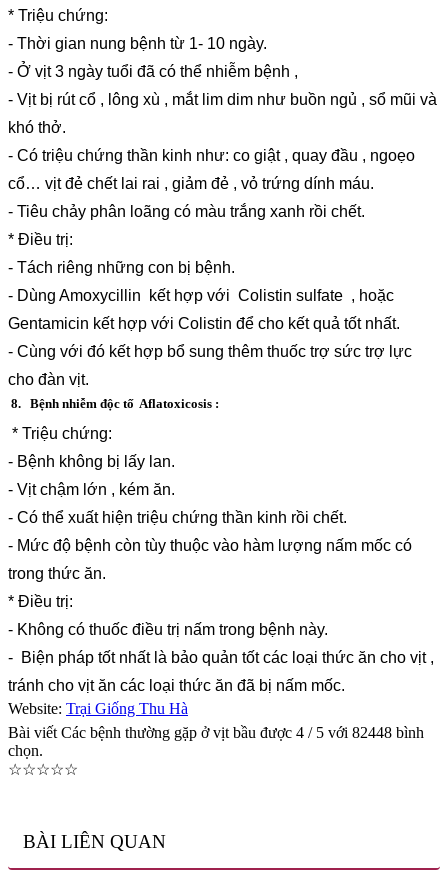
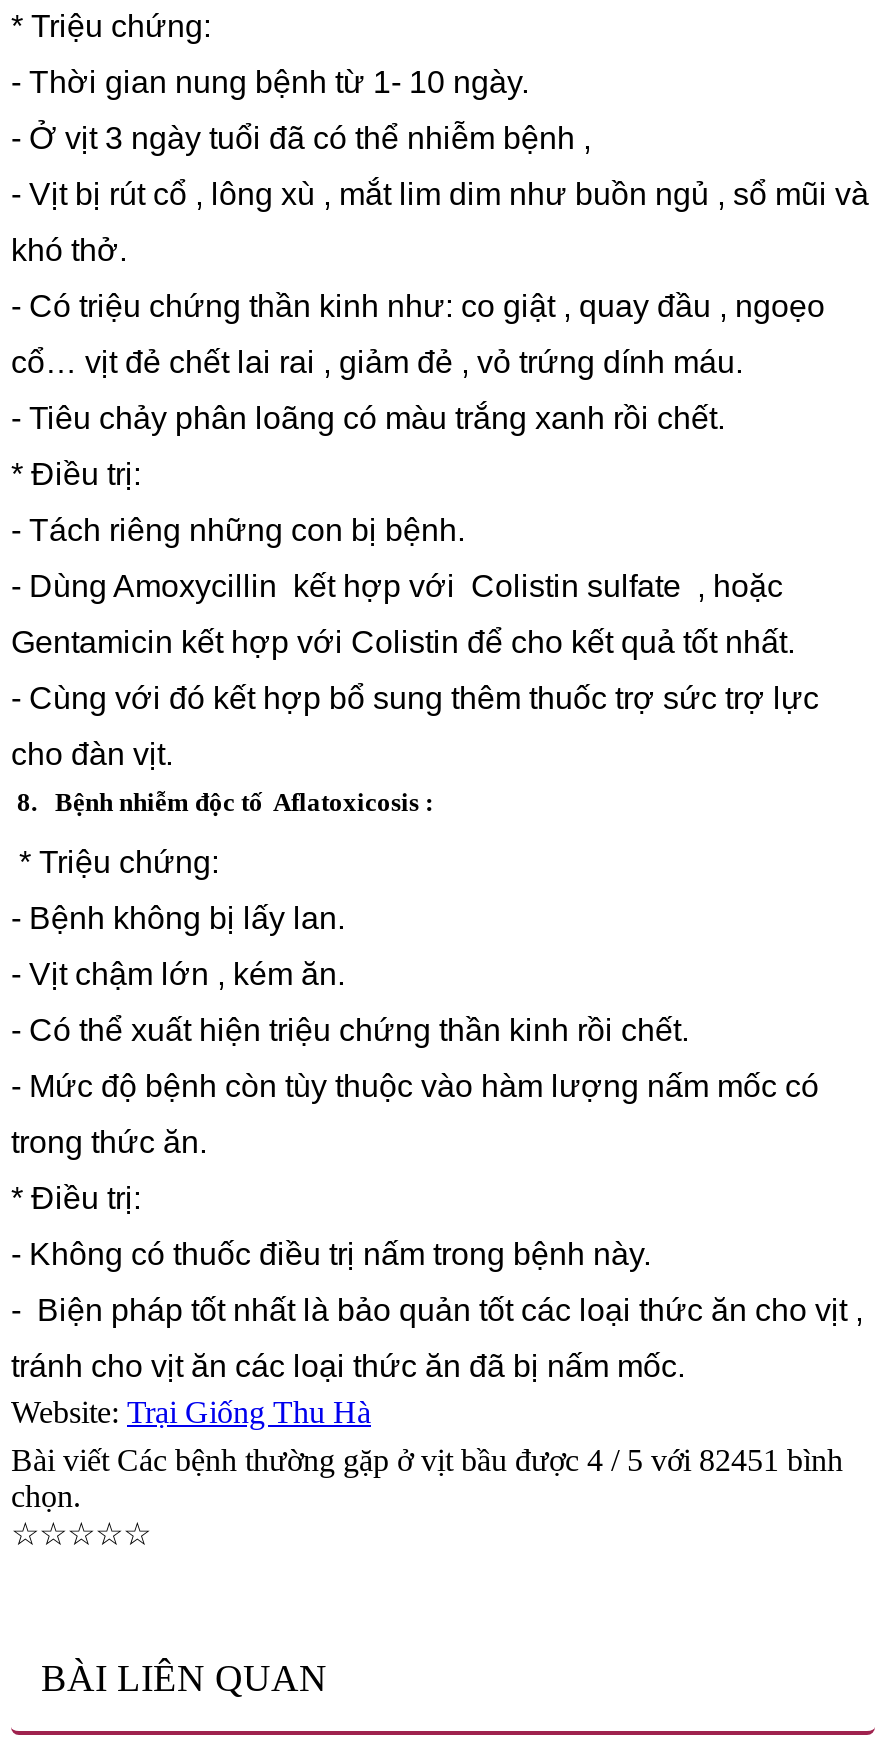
[8,724,424,741] Bài viết Các bệnh thường gặp ở vịt bầu được 4 / 5 với 82448 bình -> [11,1443,843,1477] Bài viết Các bệnh thường gặp ở vịt bầu được 4 / 5 với 82451 bình

